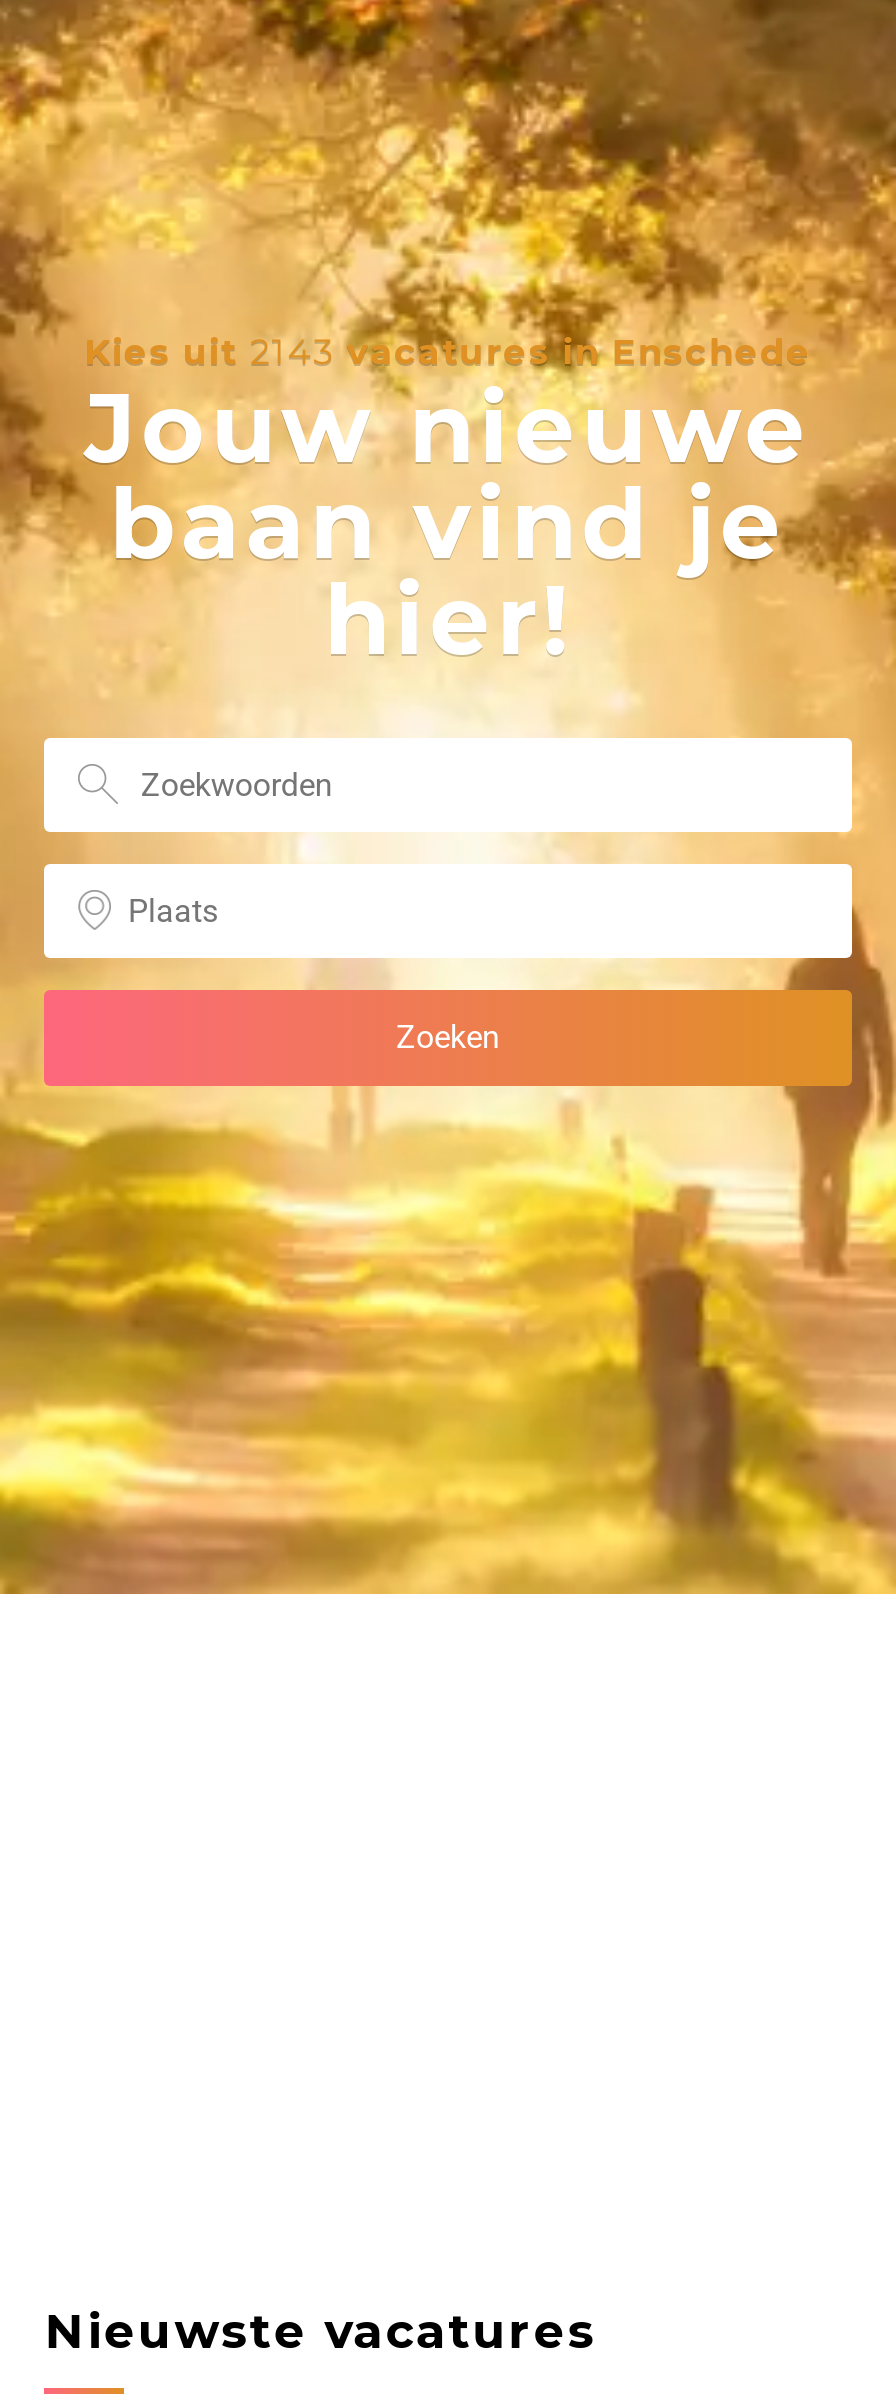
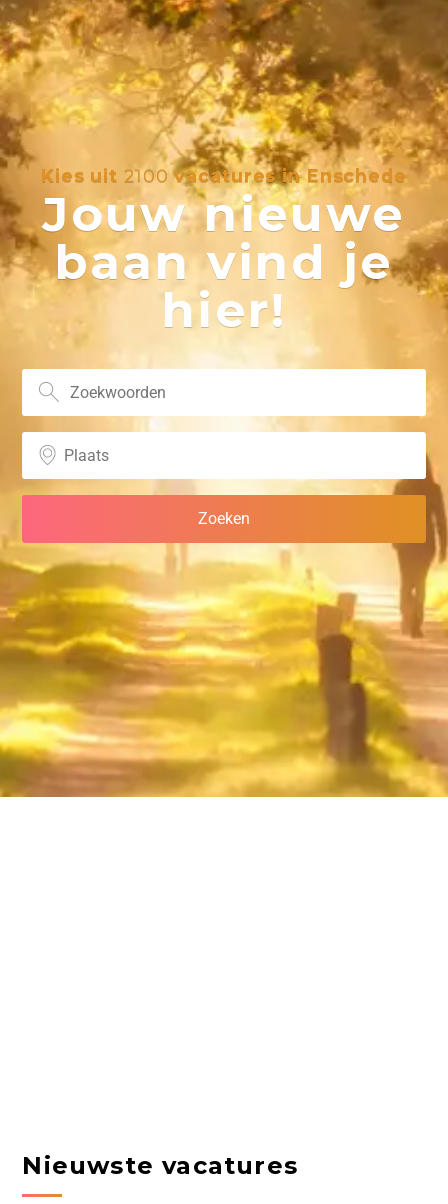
[84,330,812,372] Kies uit 2143 vacatures in Enschede -> [41,165,407,186] Kies uit 2100 vacatures in Enschede

